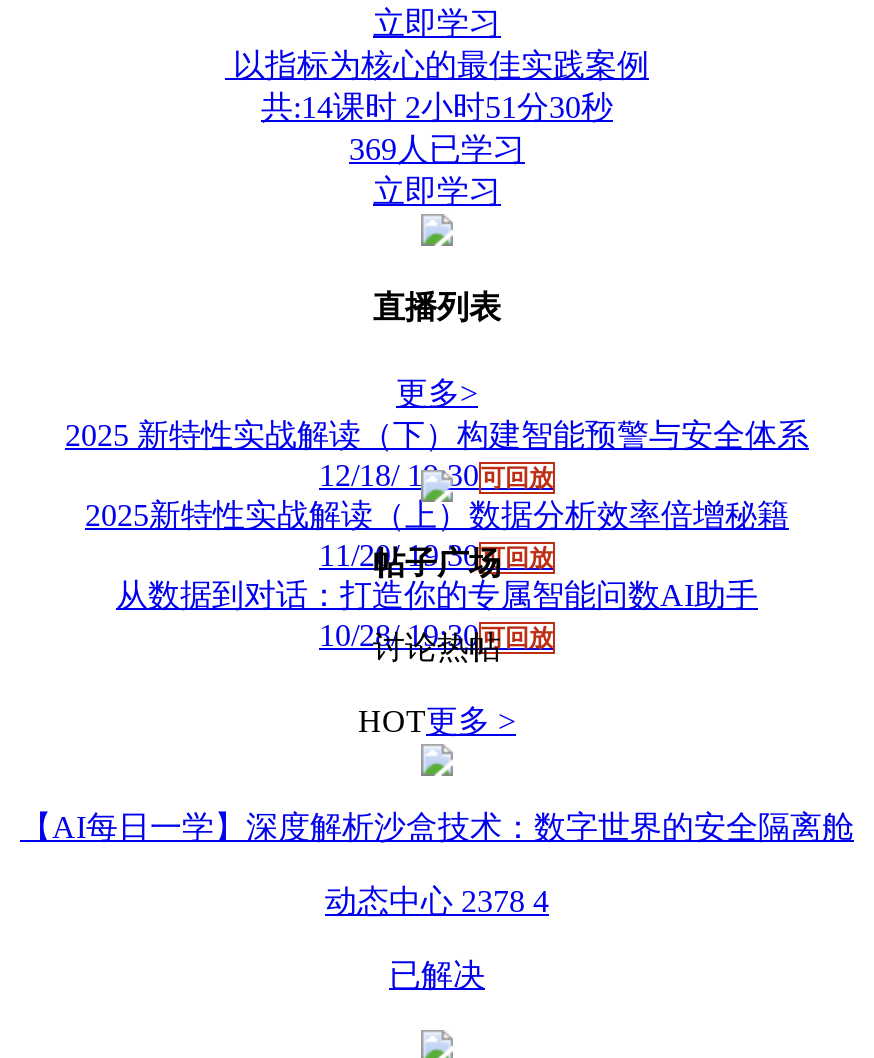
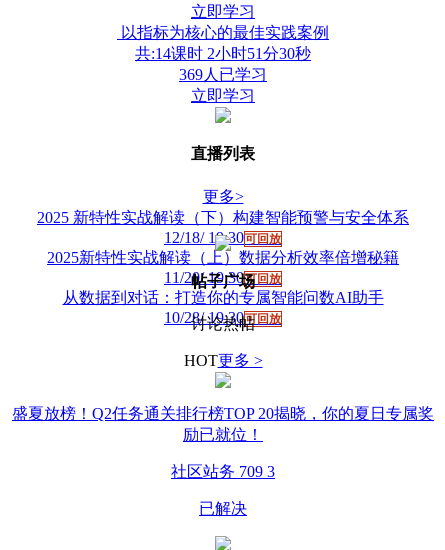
[20,810,854,844] 【AI每日一学】深度解析沙盒技术：数字世界的安全隔离舱 -> [12,405,434,443] 盛夏放榜！Q2任务通关排行榜TOP 20揭晓，你的夏日专属奖 | 励已就位！
[325,884,549,918] 动态中心2378 4 -> [171,463,275,480] 社区站务709 3

